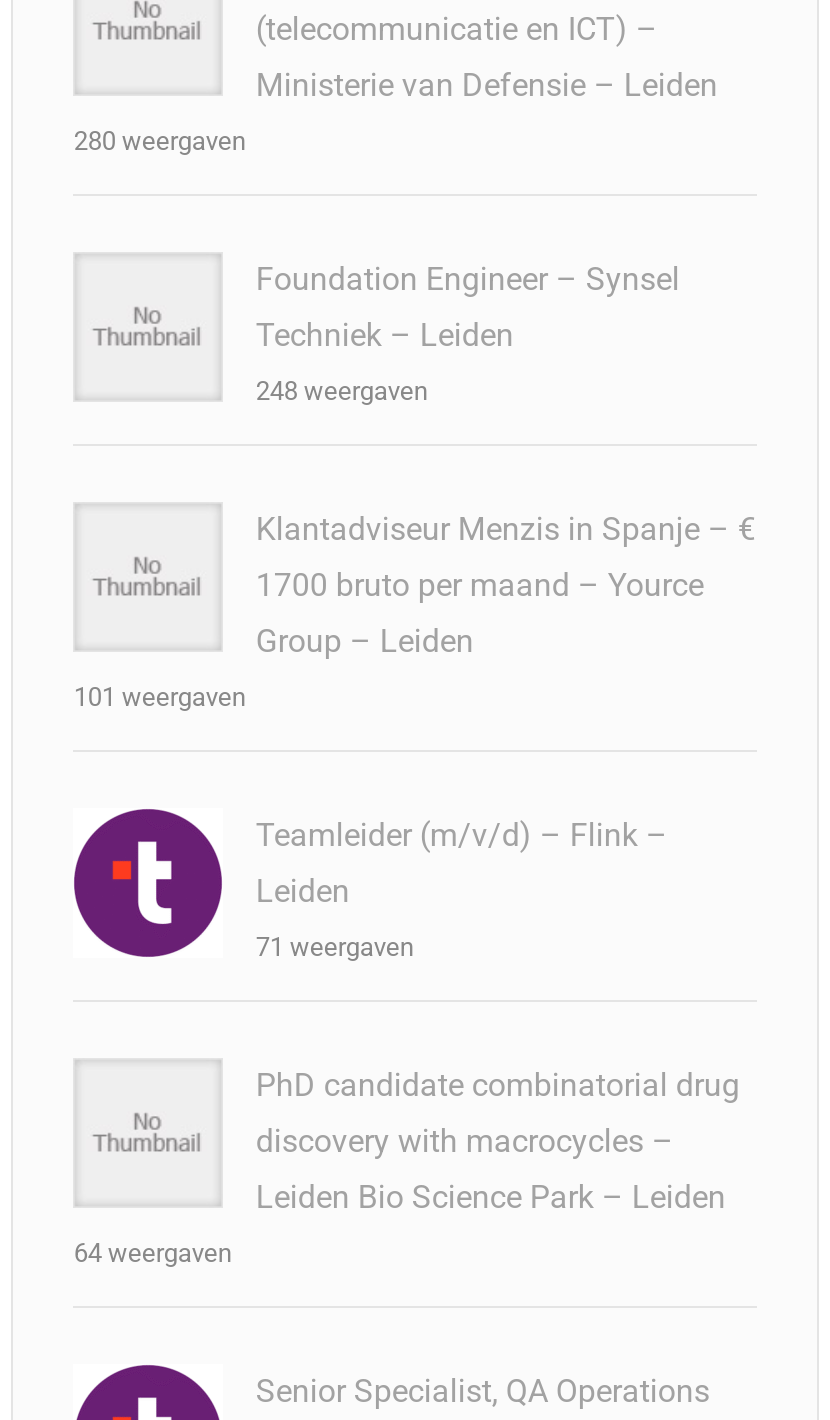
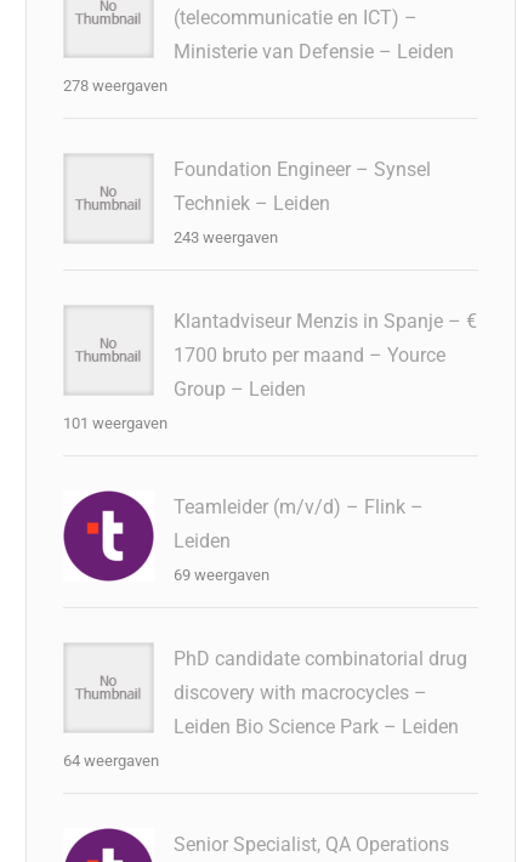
[74,126,246,156] 280 weergaven -> [64,76,168,95] 278 weergaven
[256,376,428,406] 248 weergaven -> [174,228,278,246] 243 weergaven
[256,932,414,962] 71 weergaven -> [174,566,270,584] 69 weergaven

